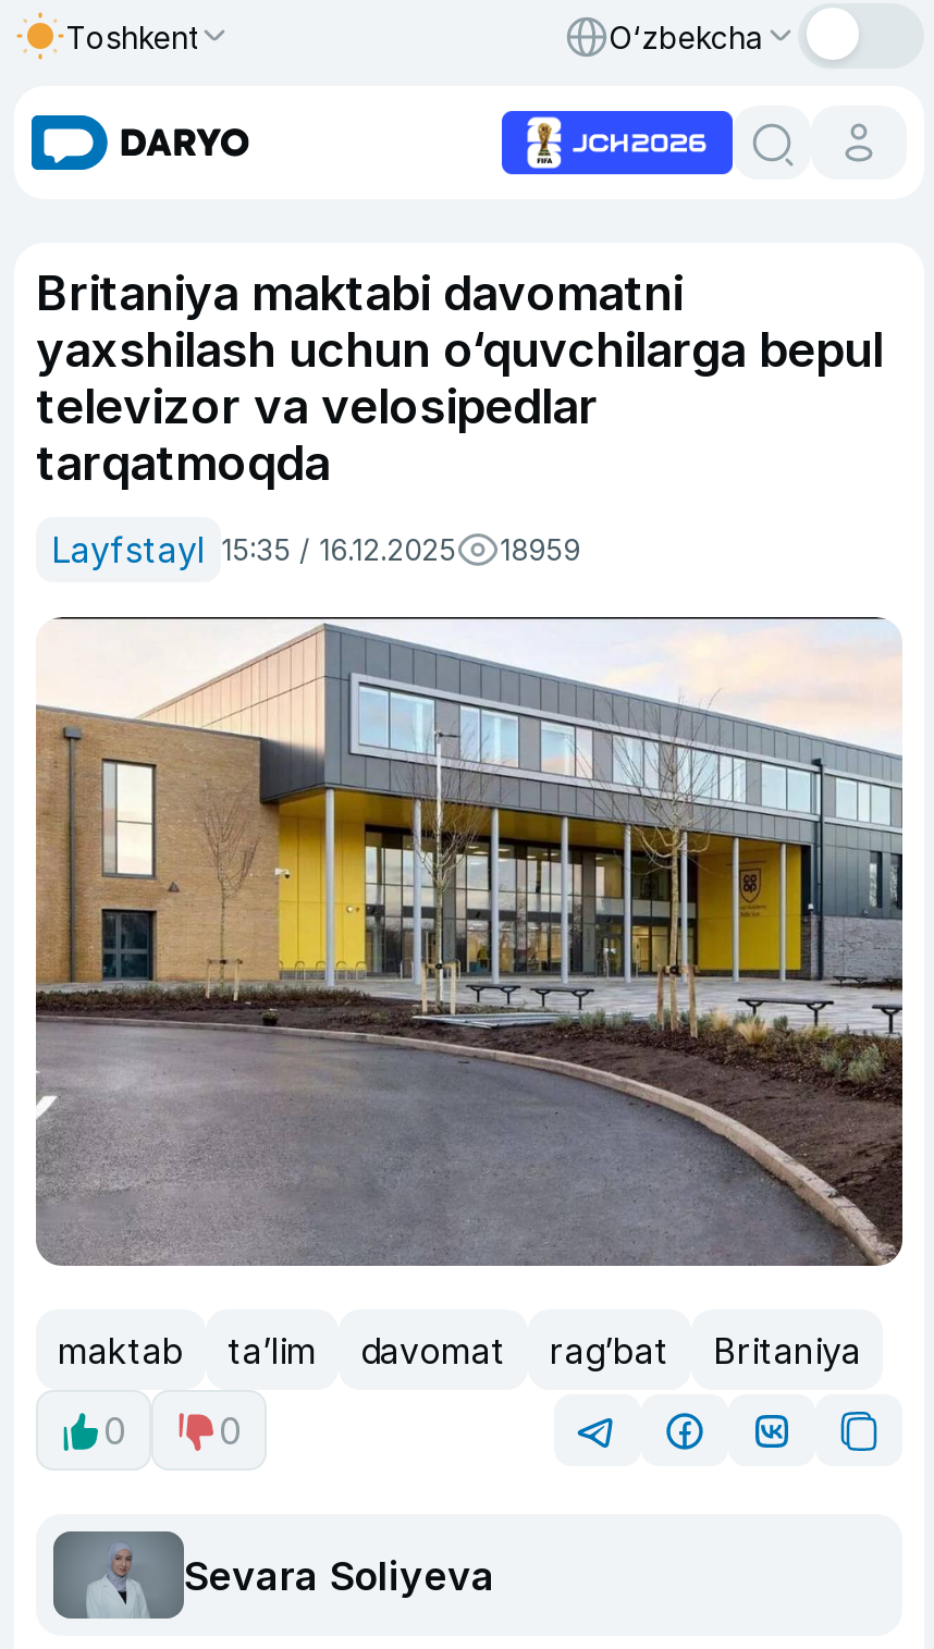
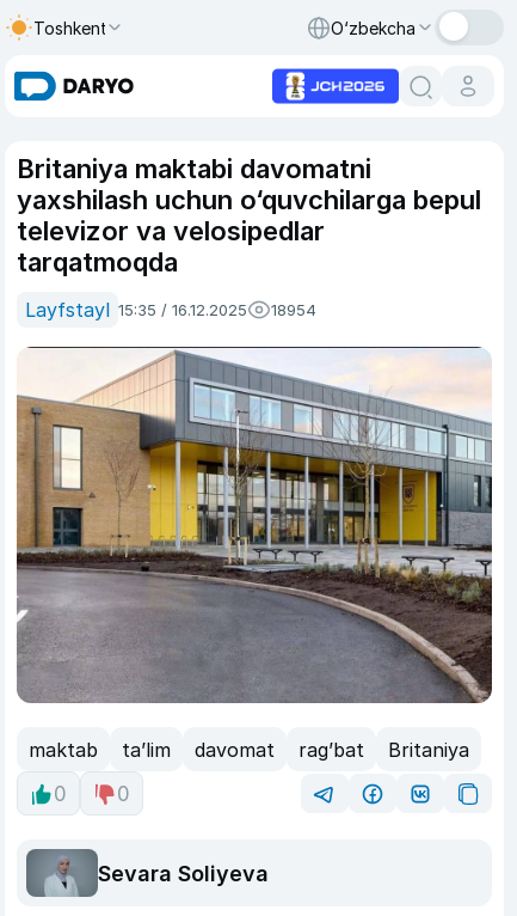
[51,528,580,571] Layfstayl 15:35 / 16.12.2025 18959 -> [25,298,316,322] Layfstayl 15:35 / 16.12.2025 18954

